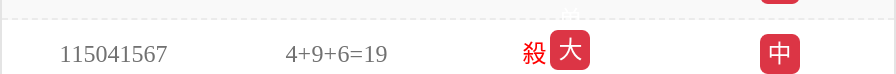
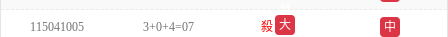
[60,40,168,68] 115041567 -> [30,20,84,34] 115041005
[286,40,388,68] 4+9+6=19 -> [143,20,194,34] 3+0+4=07

